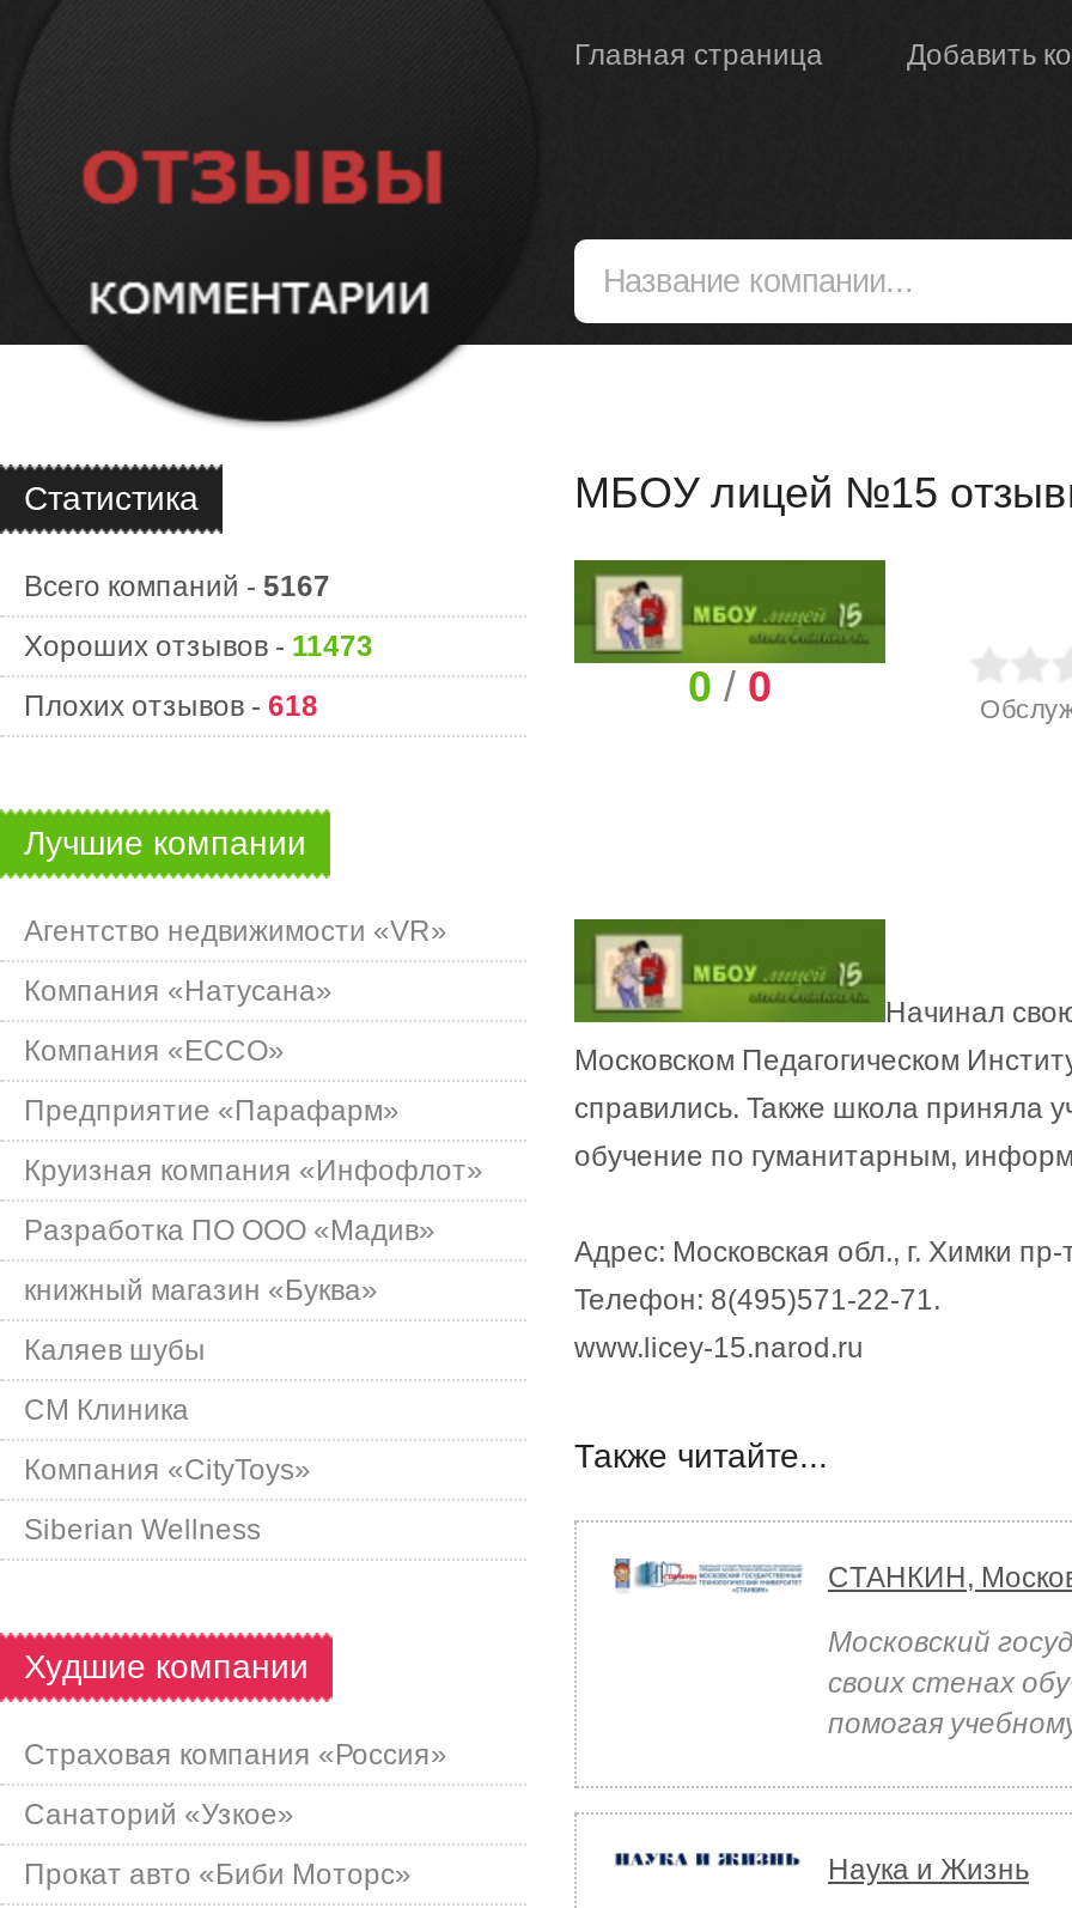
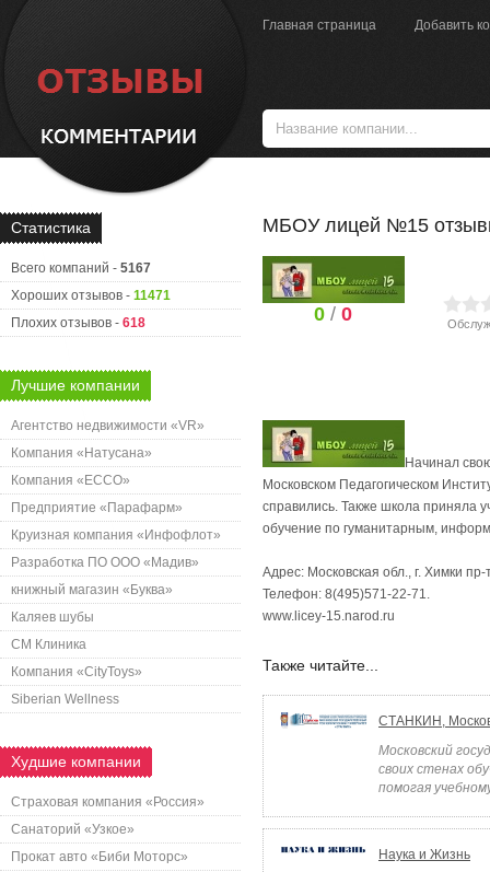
[24,630,373,663] Хороших отзывов - 11473 -> [11,288,171,303] Хороших отзывов - 11471

